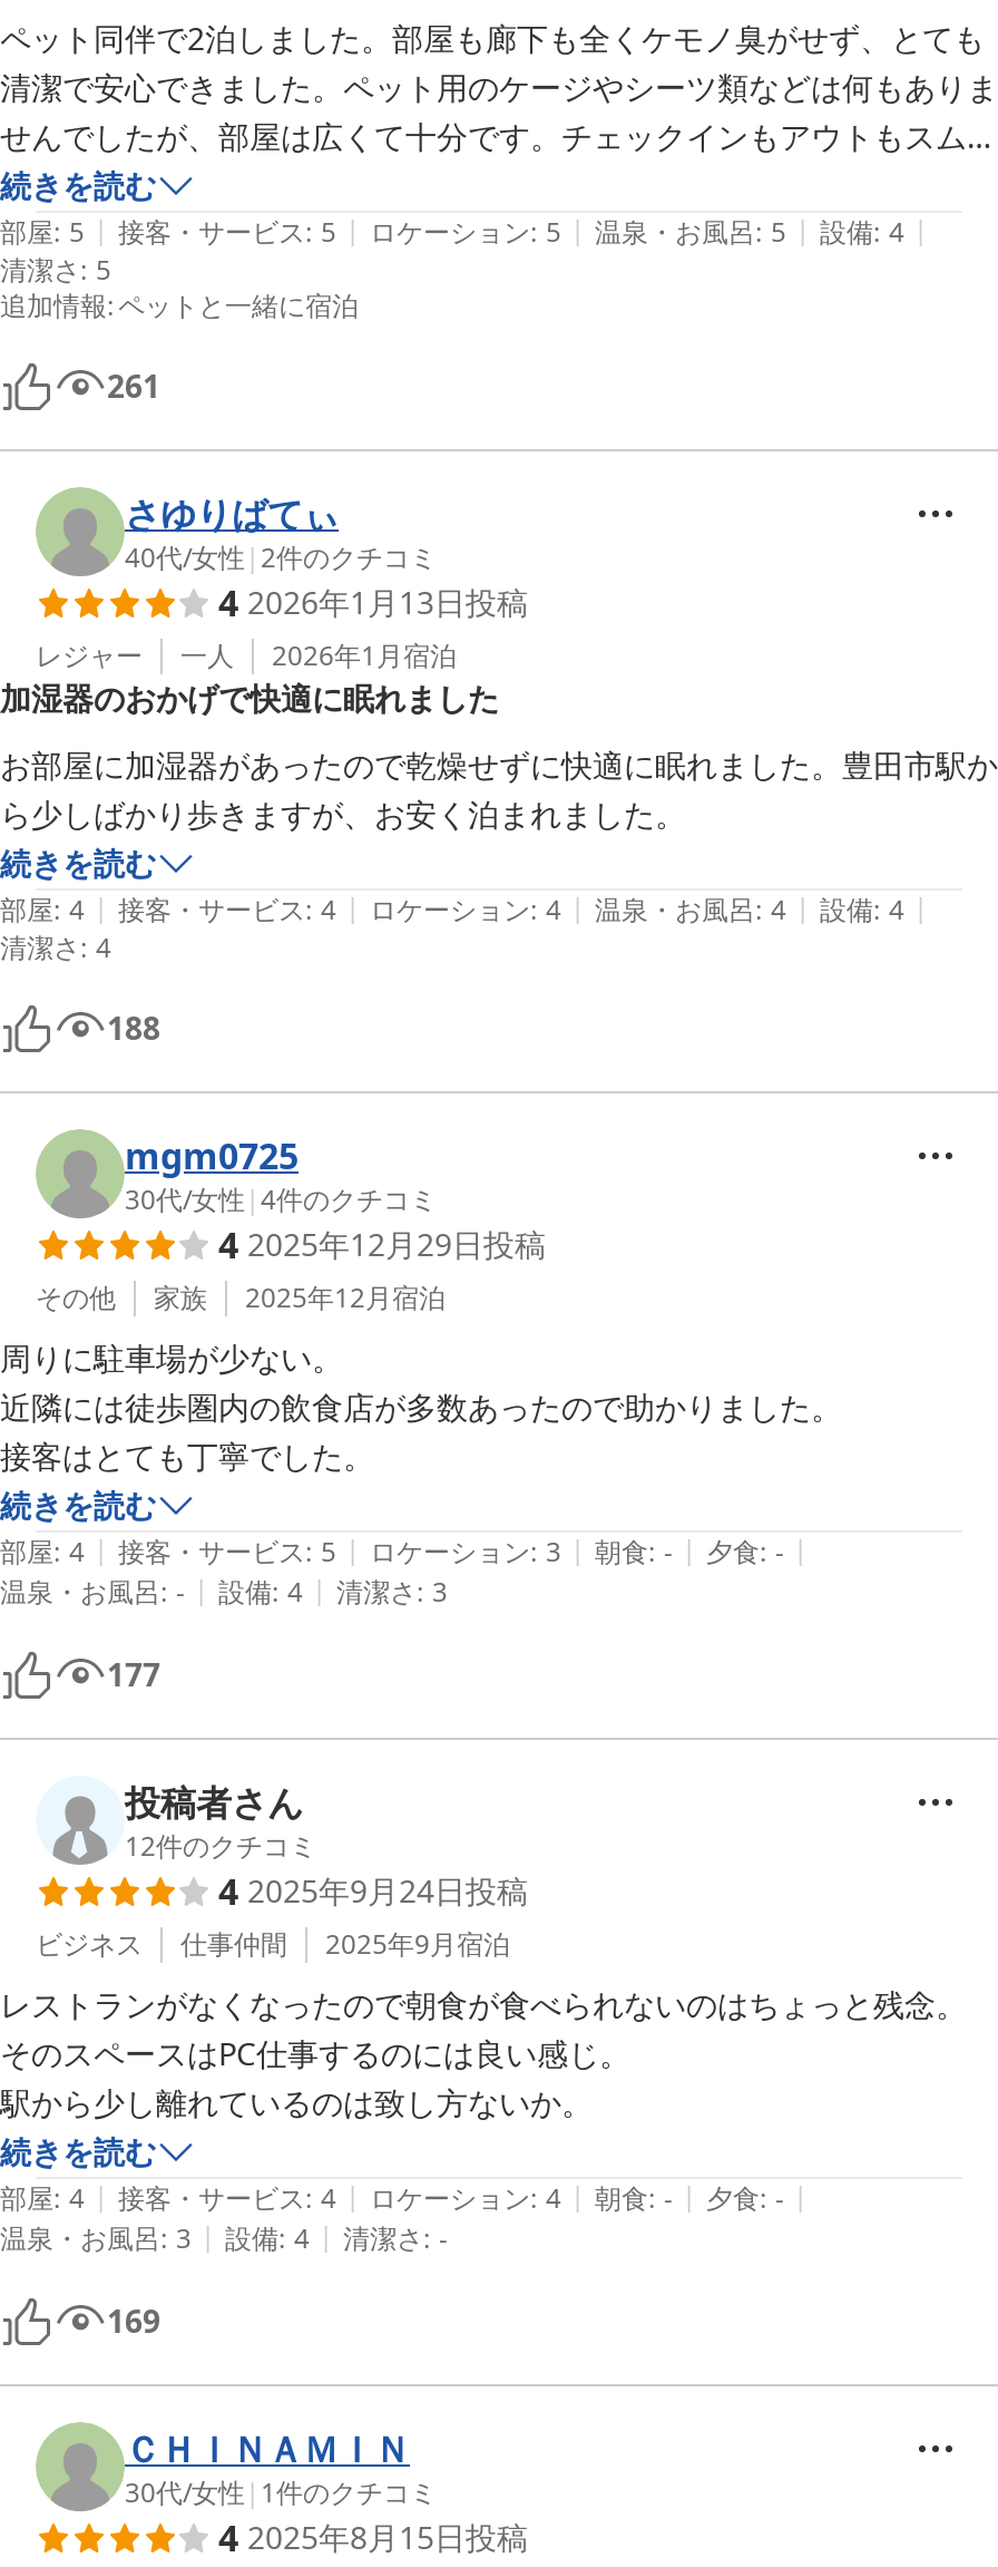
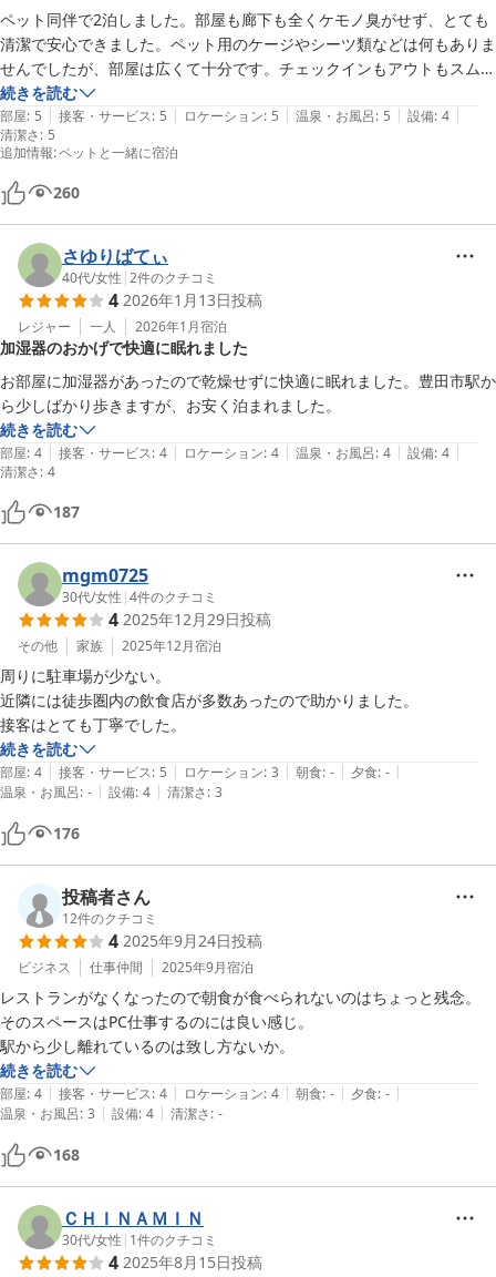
[107,364,160,407] 261 -> [53,182,80,203] 260
[107,1007,160,1049] 188 -> [53,501,80,522] 187
[107,1653,160,1695] 177 -> [53,823,80,844] 176
[107,2299,160,2342] 169 -> [53,1144,80,1165] 168

